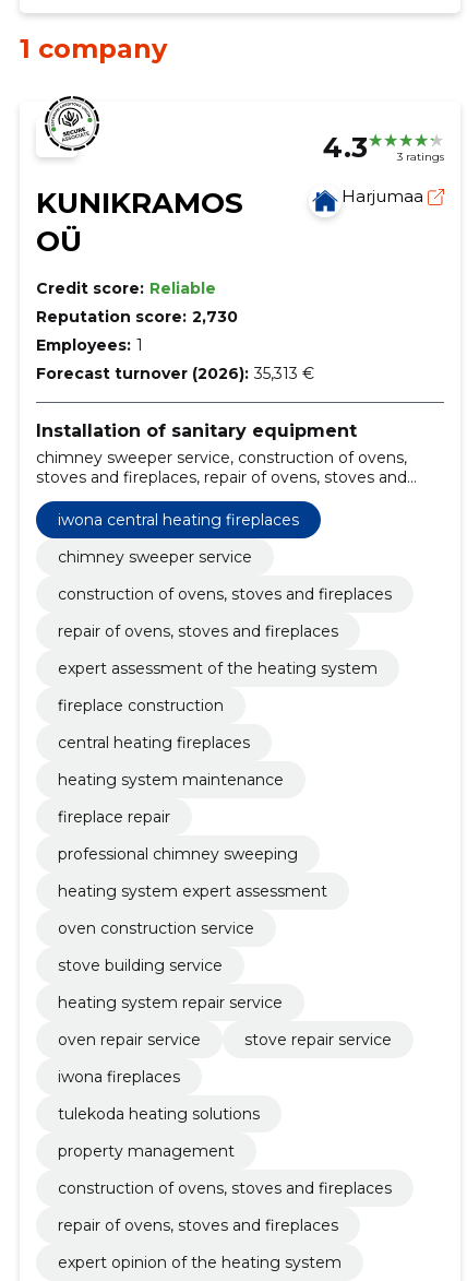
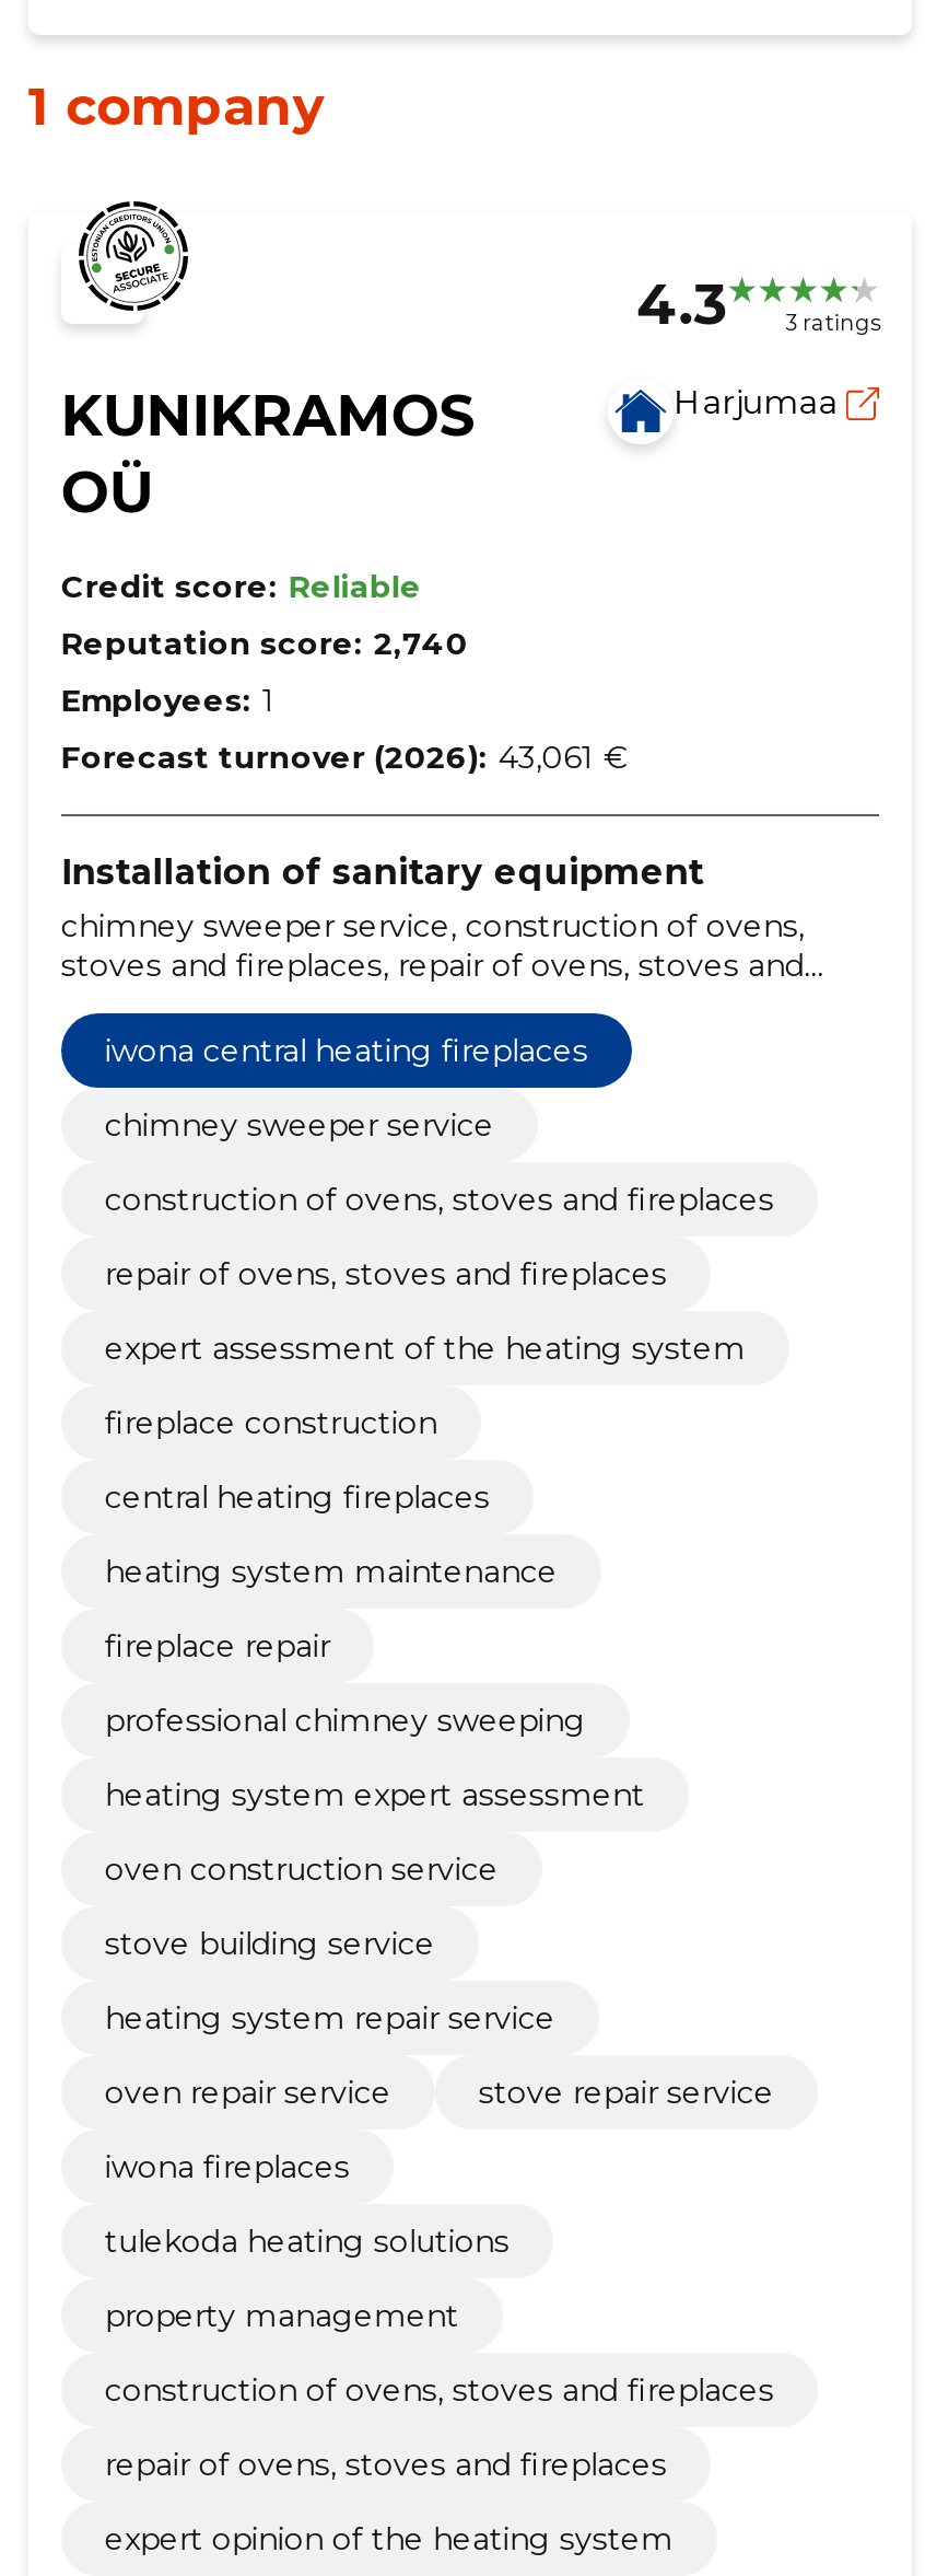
[36,307,238,327] Reputation score: 2,730 -> [61,624,468,663] Reputation score: 2,740
[36,364,314,383] Forecast turnover (2026): 35,313 € -> [61,738,627,777] Forecast turnover (2026): 43,061 €

